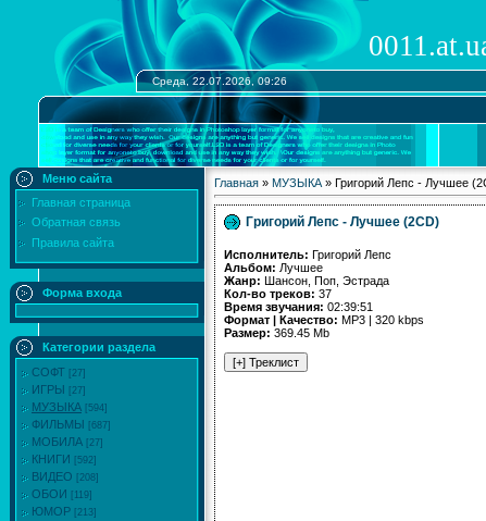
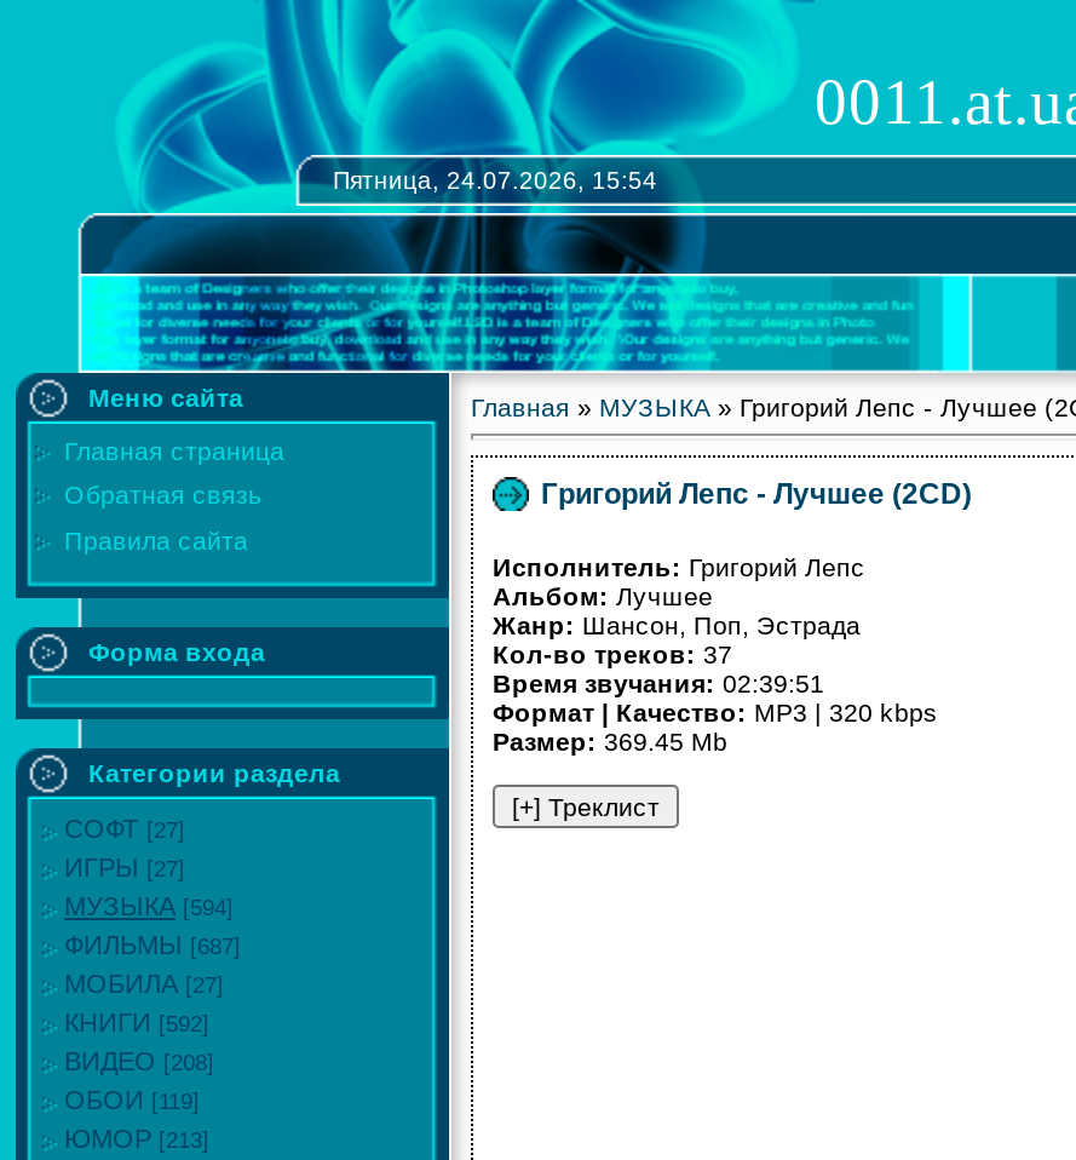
[152,75,287,87] Среда, 22.07.2026, 09:26 -> [333,167,657,194] Пятница, 24.07.2026, 15:54

